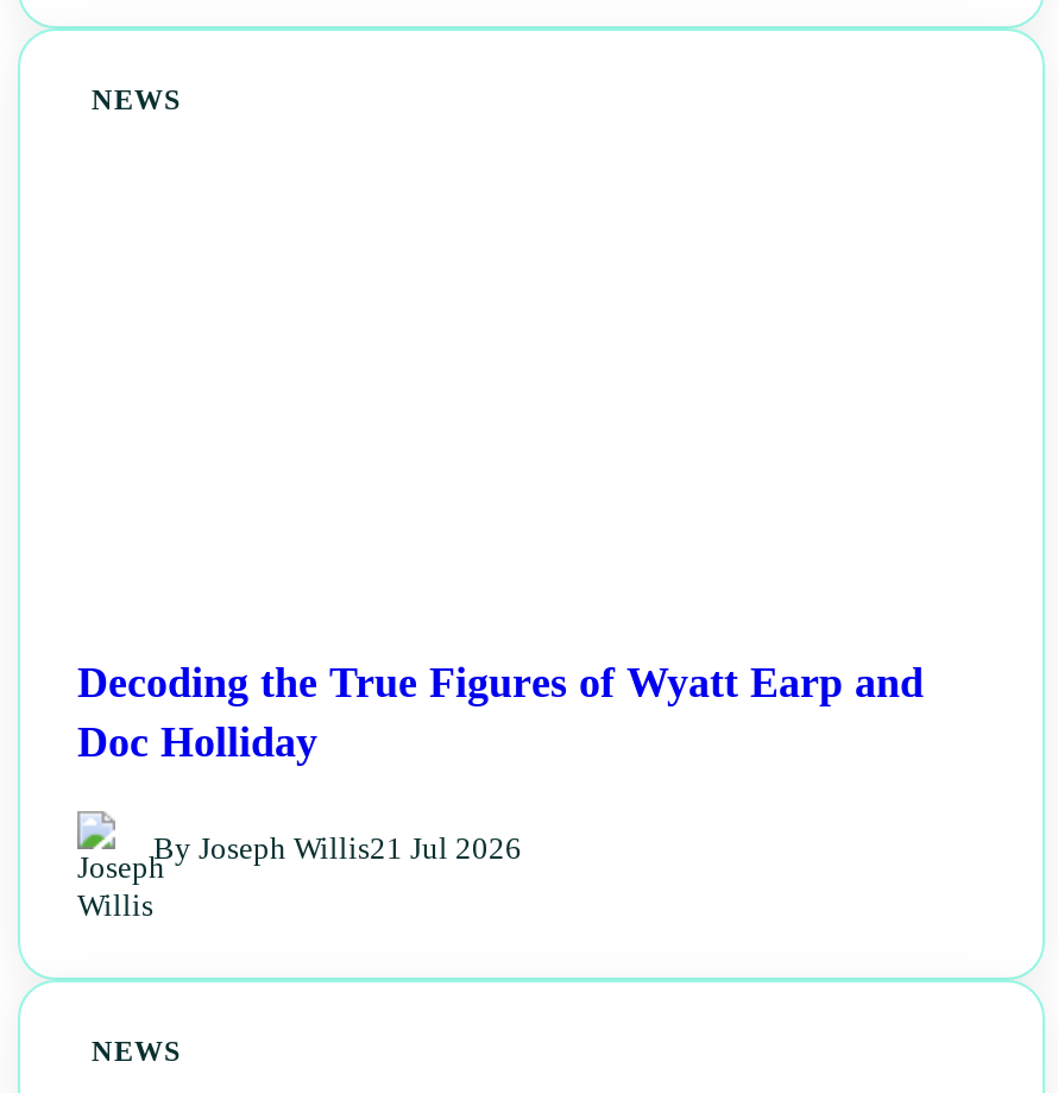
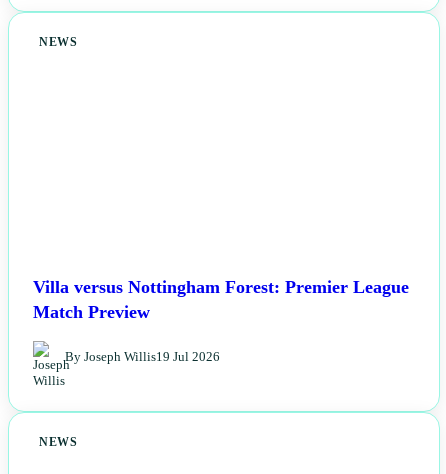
[77,660,924,767] Decoding the True Figures of Wyatt Earp and | Doc Holliday -> [33,277,409,322] Villa versus Nottingham Forest: Premier League | Match Preview
[153,831,522,867] By Joseph Willis21 Jul 2026 -> [65,349,220,364] By Joseph Willis19 Jul 2026

